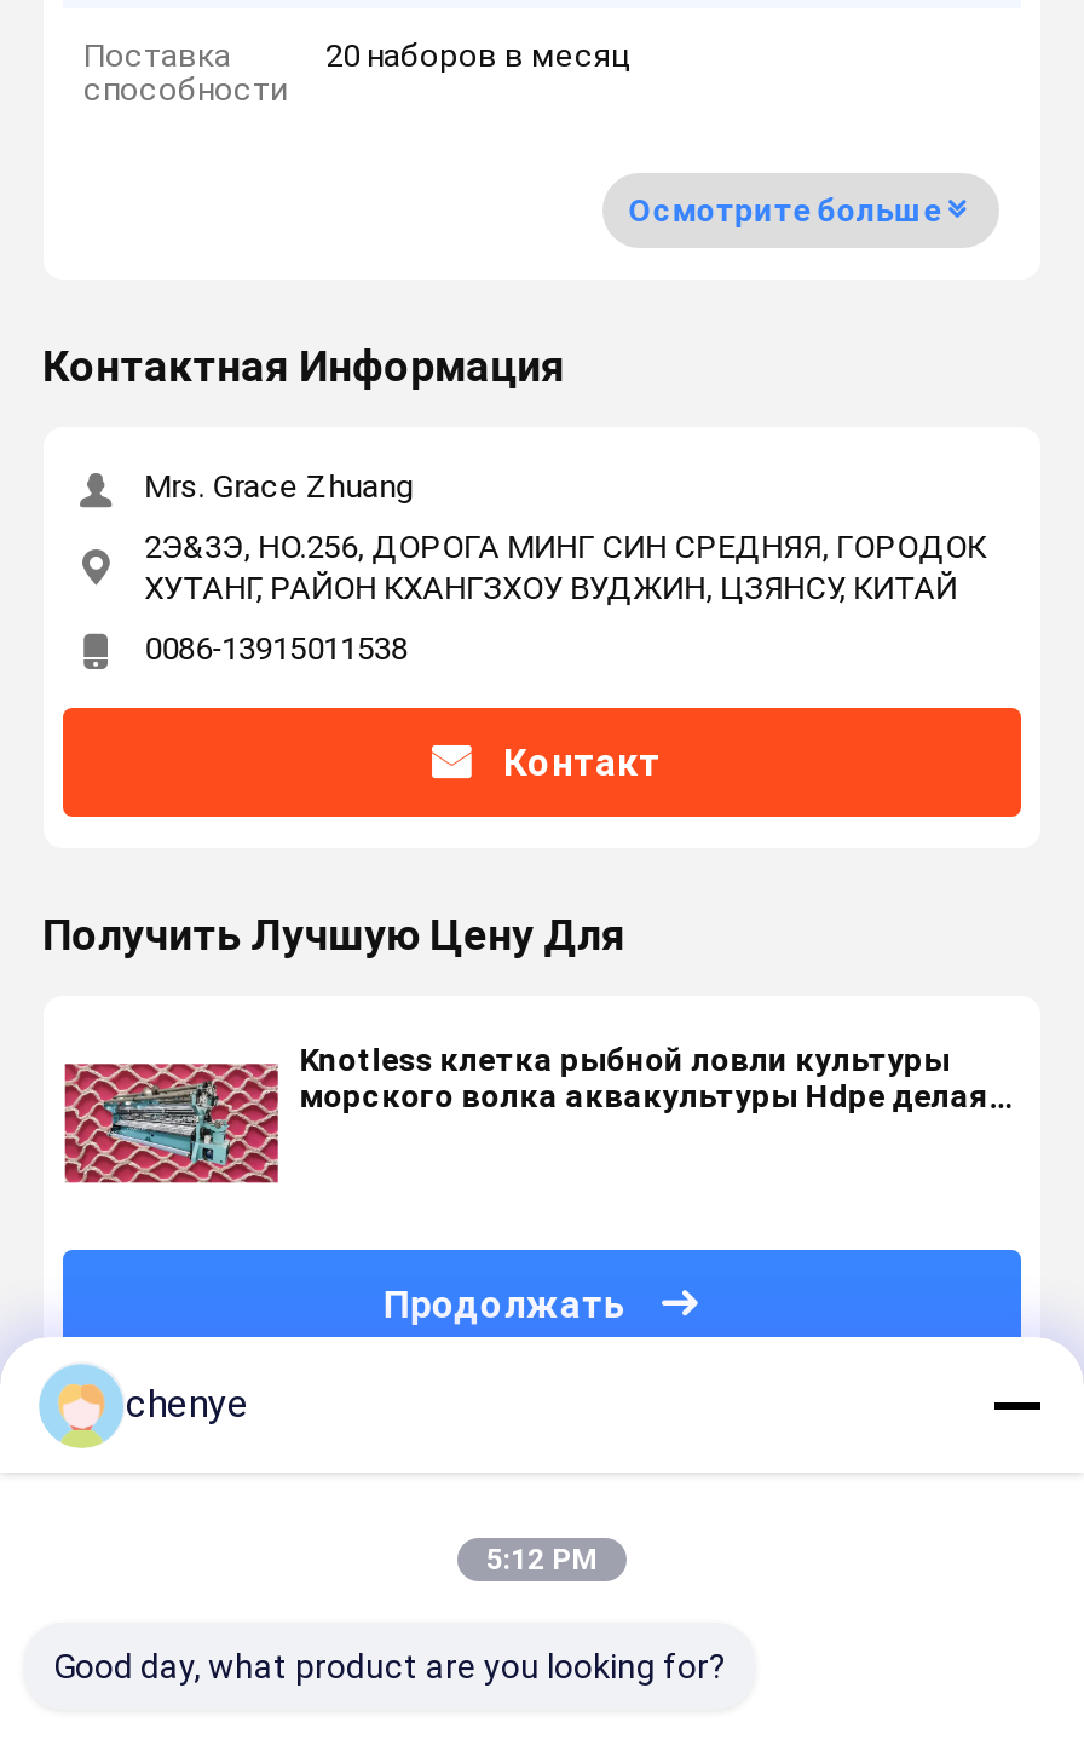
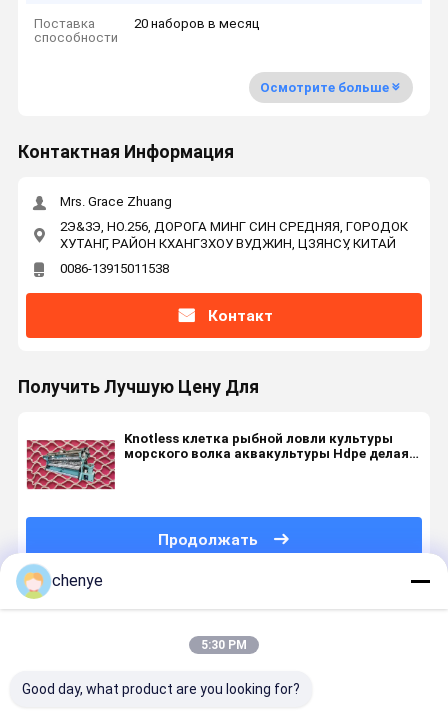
[486,1543,598,1577] 5:12 PM -> [201,638,247,652] 5:30 PM

